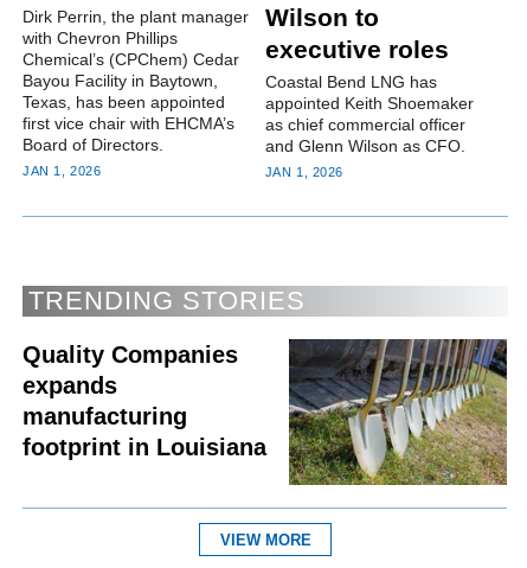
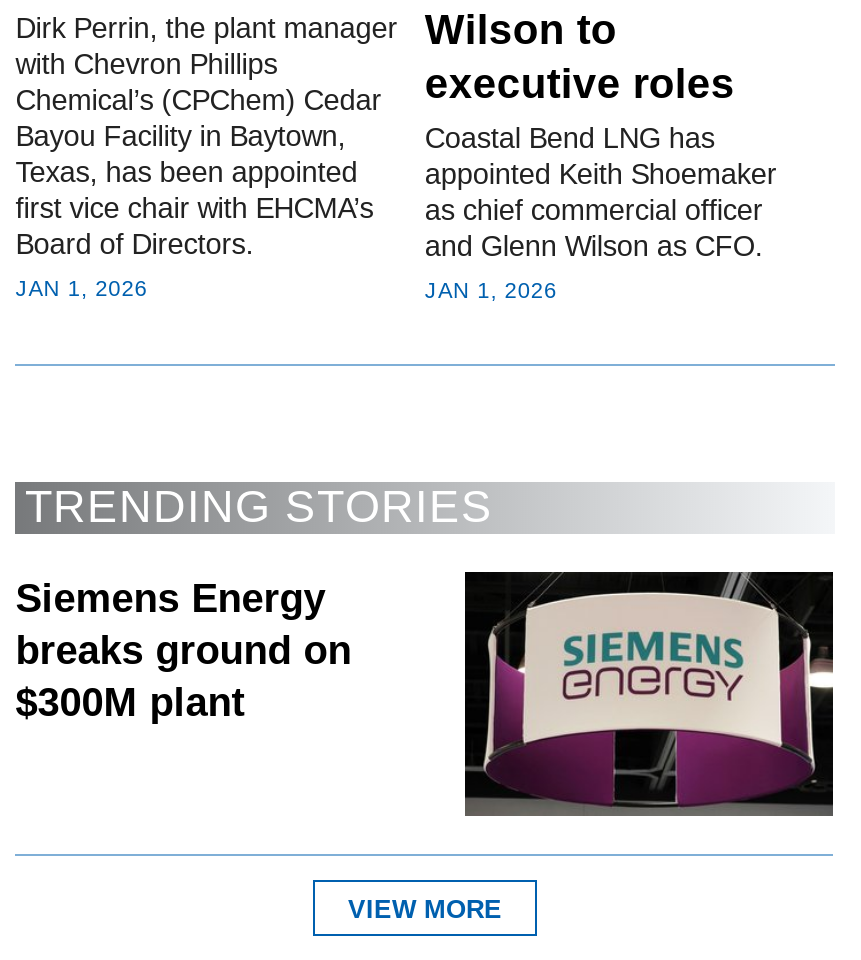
[23,341,267,460] Quality Companies | expands | manufacturing | footprint in Louisiana -> [15,575,351,723] Siemens Energy | breaks ground on | $300M plant
[288,338,508,485] [image] -> [463,570,835,816] [image]

